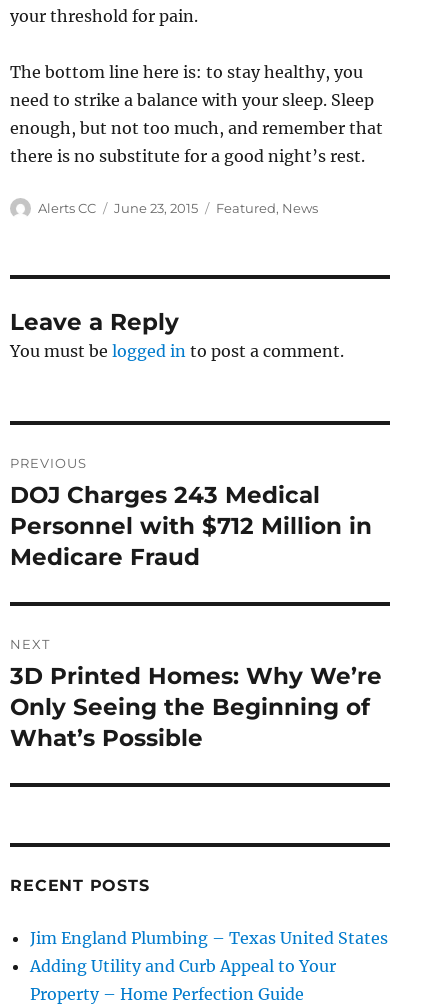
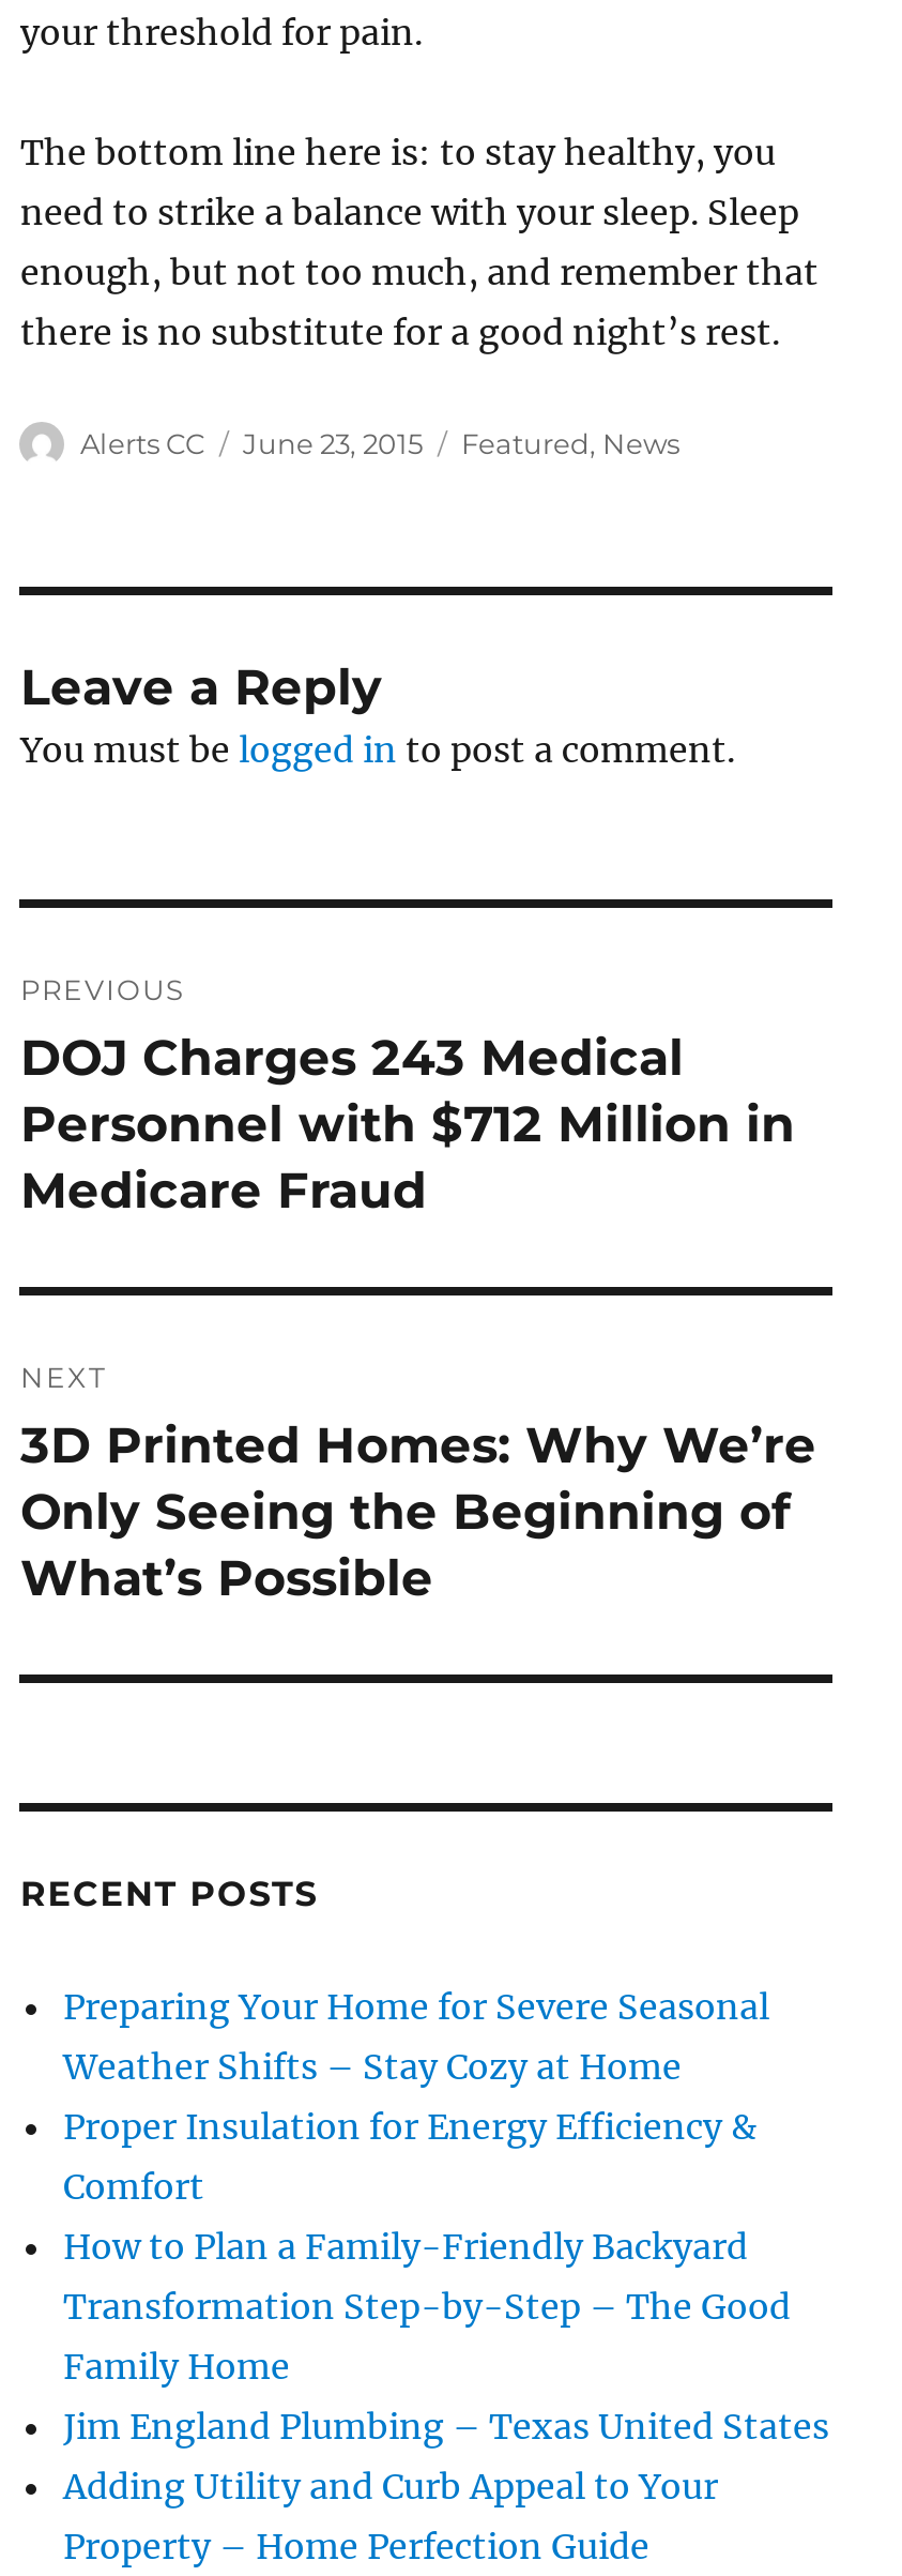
none -> [63,1985,791,2388] Preparing Your Home for Severe Seasonal | Weather Shifts – Stay Cozy at Home | Proper Insulation for Energy Efficiency & | Comfort | How to Plan a Family-Friendly Backyard | Transformation Step-by-Step – The Good | Family Home

